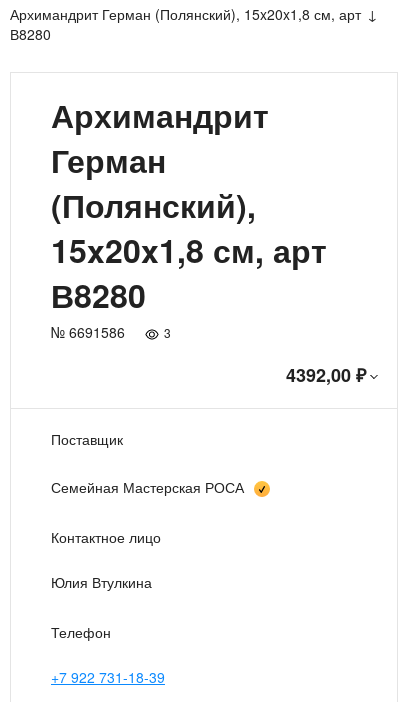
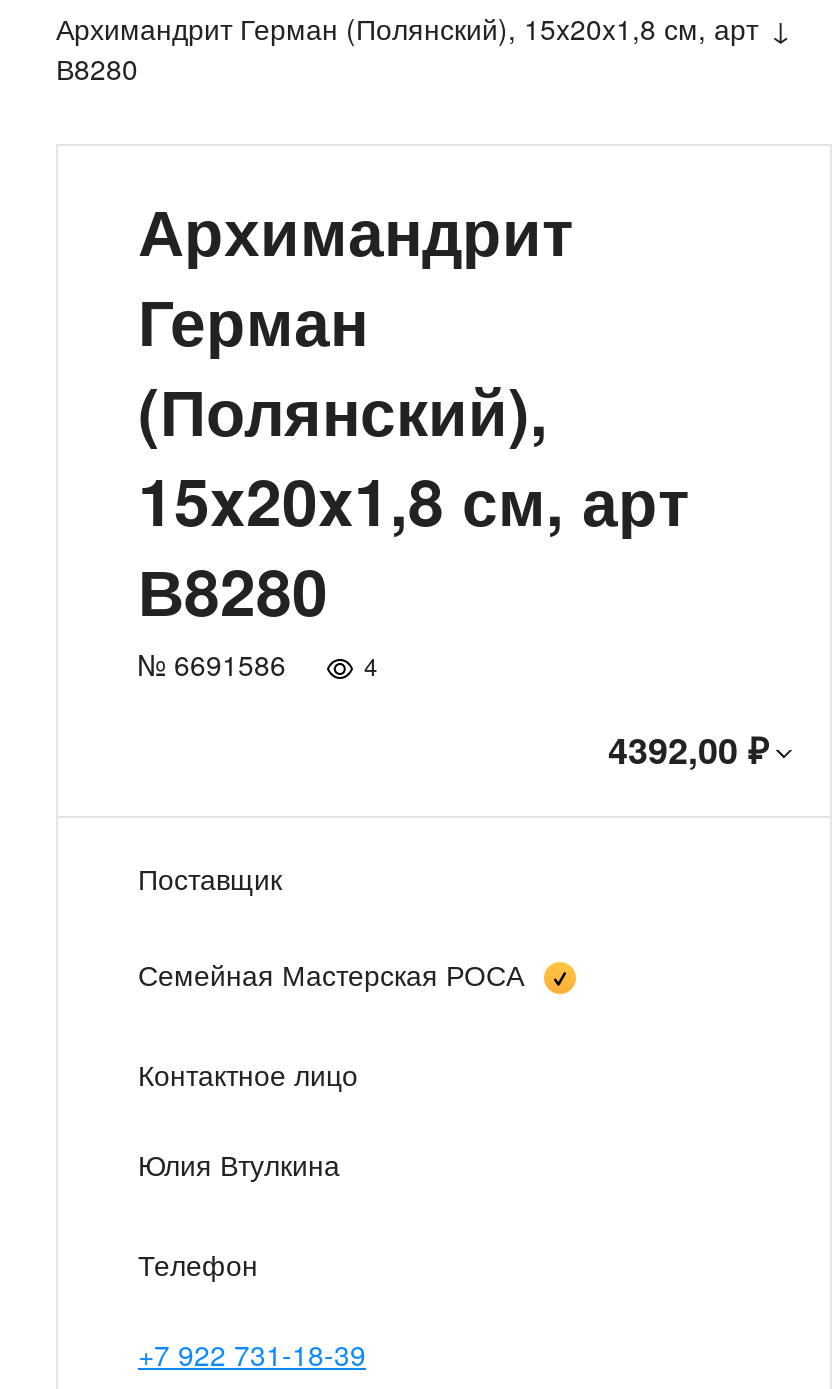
[164,324,171,341] 3 -> [364,648,378,682] 4

